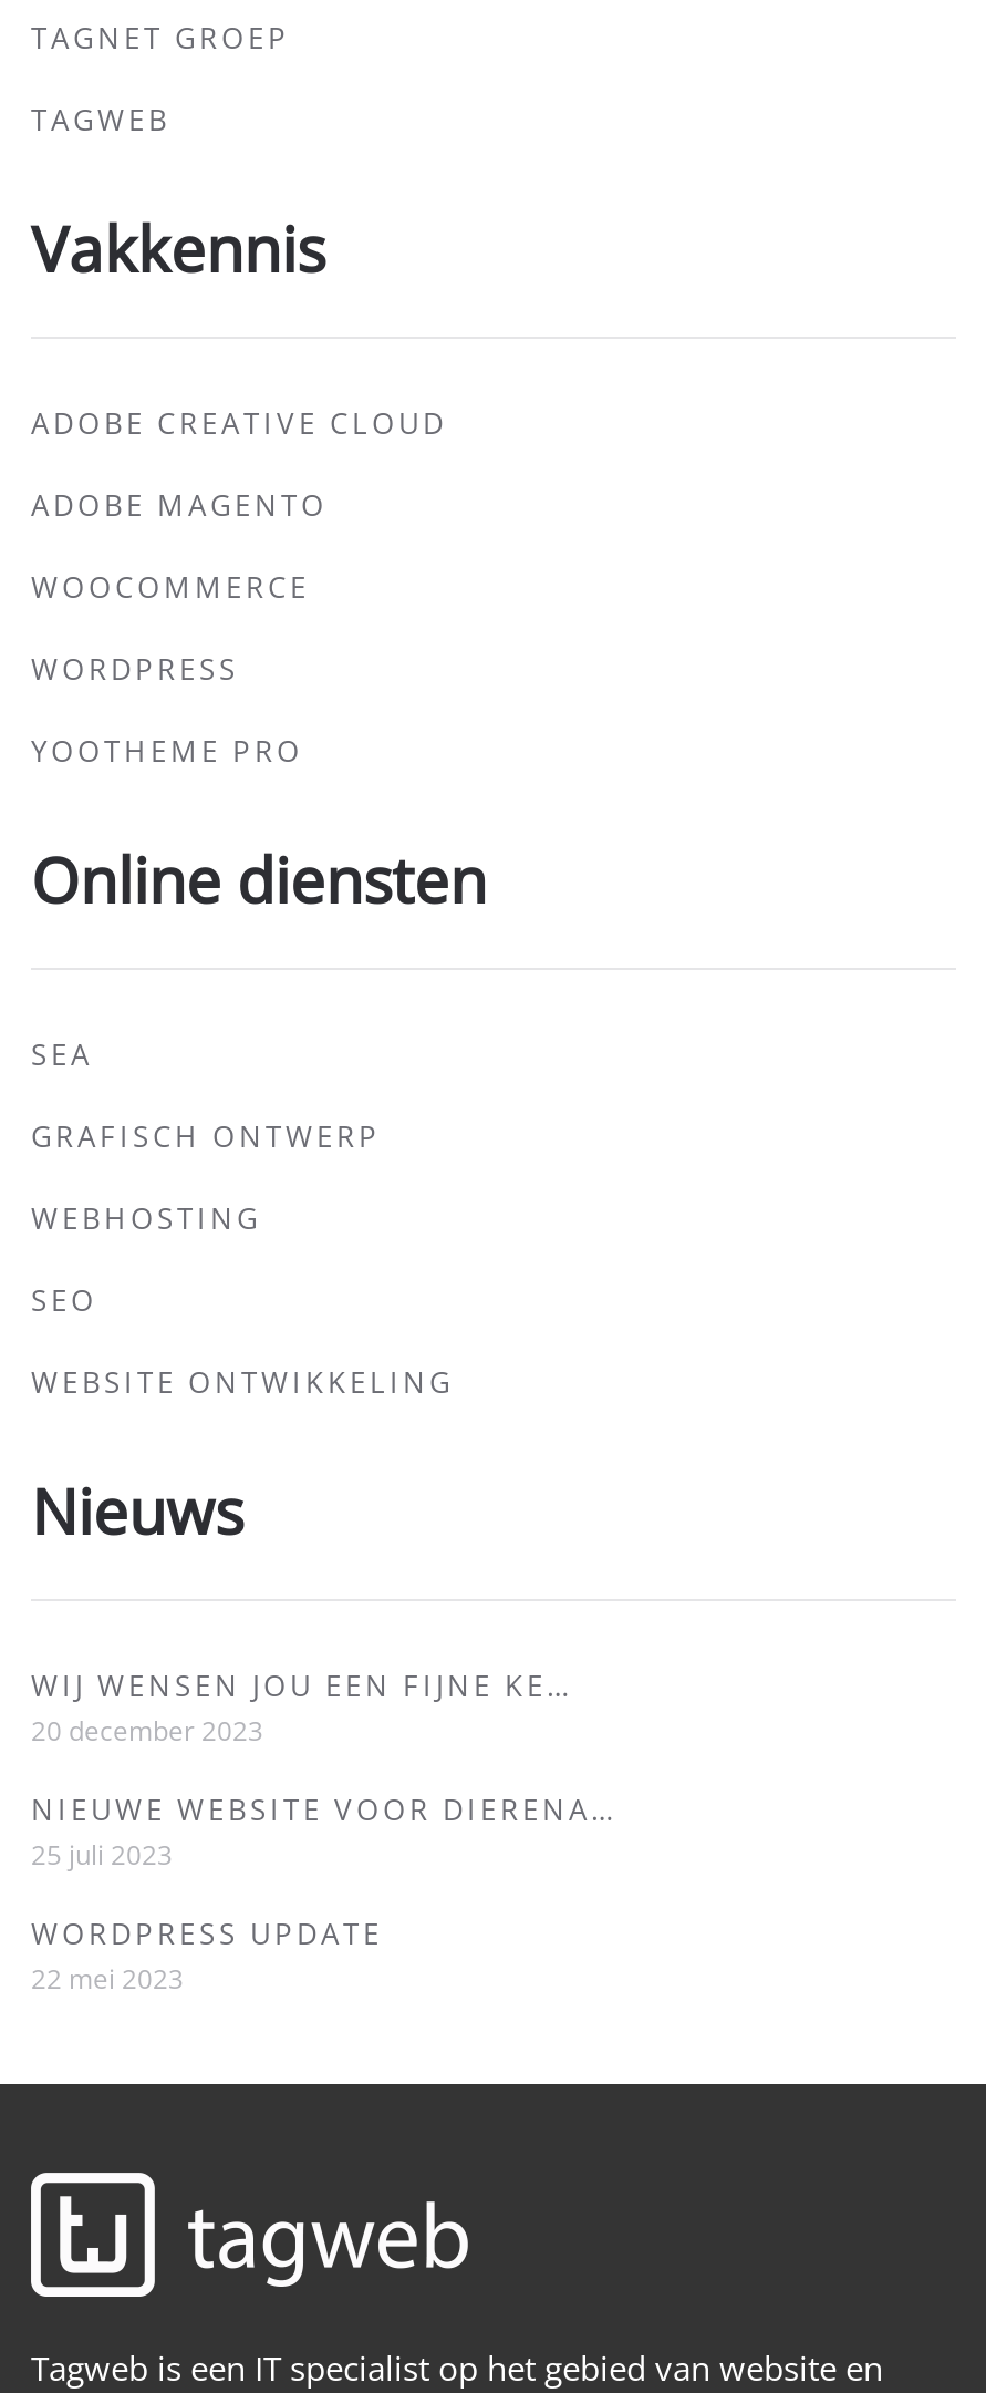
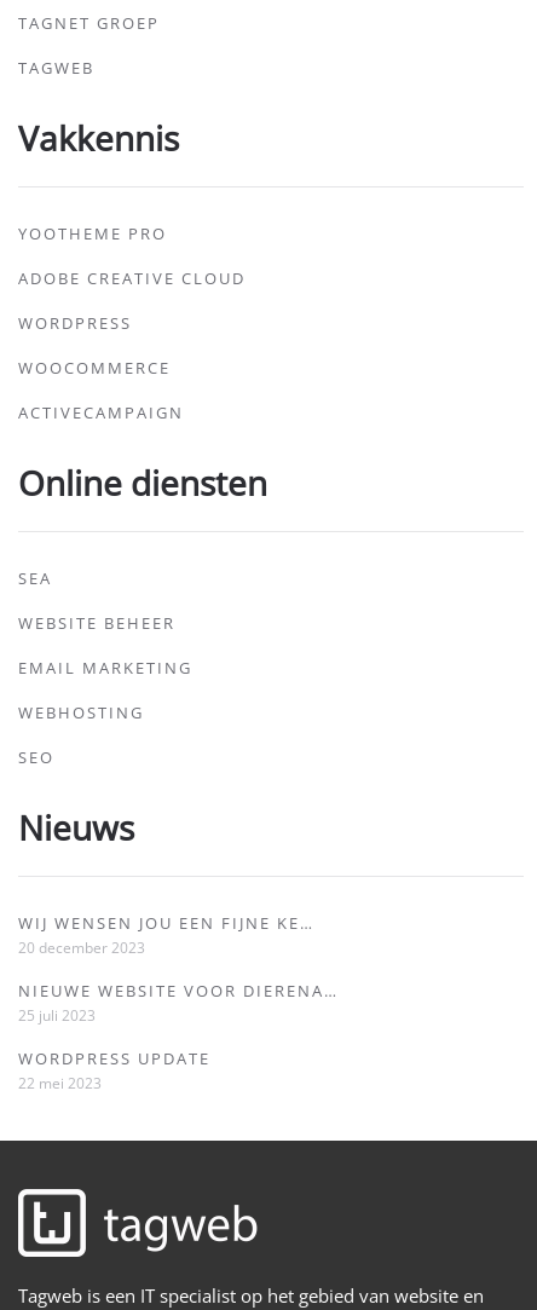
moved [31,402,447,688] -> [18,267,246,379]: ADOBE CREATIVE CLOUD | WORDPRESS | WOOCOMMERCE
[31,484,328,524] ADOBE MAGENTO -> none
moved [31,730,303,770] -> [18,223,167,244]: YOOTHEME PRO
none -> [18,402,184,423] ACTIVECAMPAIGN
[31,1115,381,1155] GRAFISCH ONTWERP -> [18,612,192,679] WEBSITE BEHEER | EMAIL MARKETING
moved [31,1197,261,1319] -> [18,702,144,768]: WEBHOSTING | SEO
[31,1361,454,1401] WEBSITE ONTWIKKELING -> none

